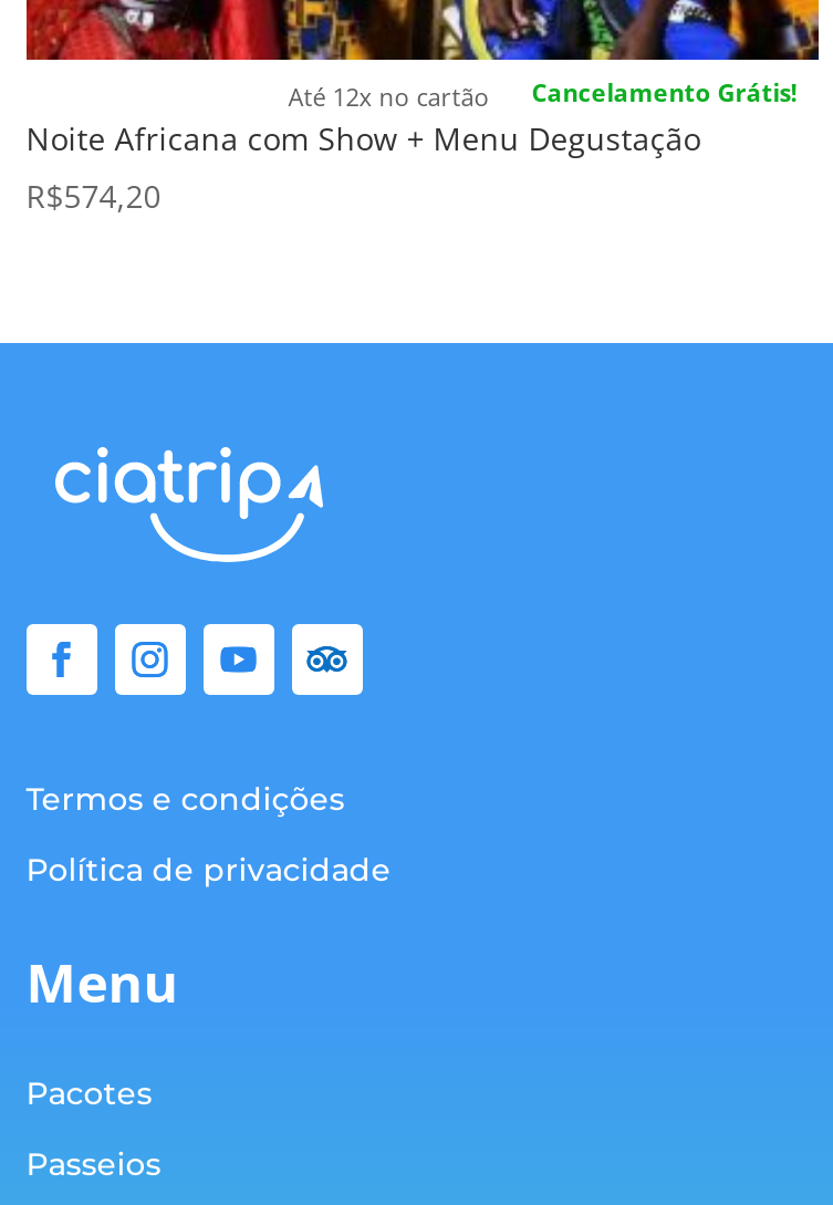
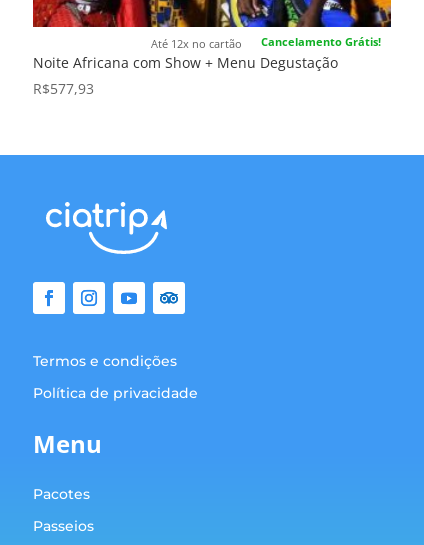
[26,174,161,216] R$574,20 -> [33,78,94,97] R$577,93

